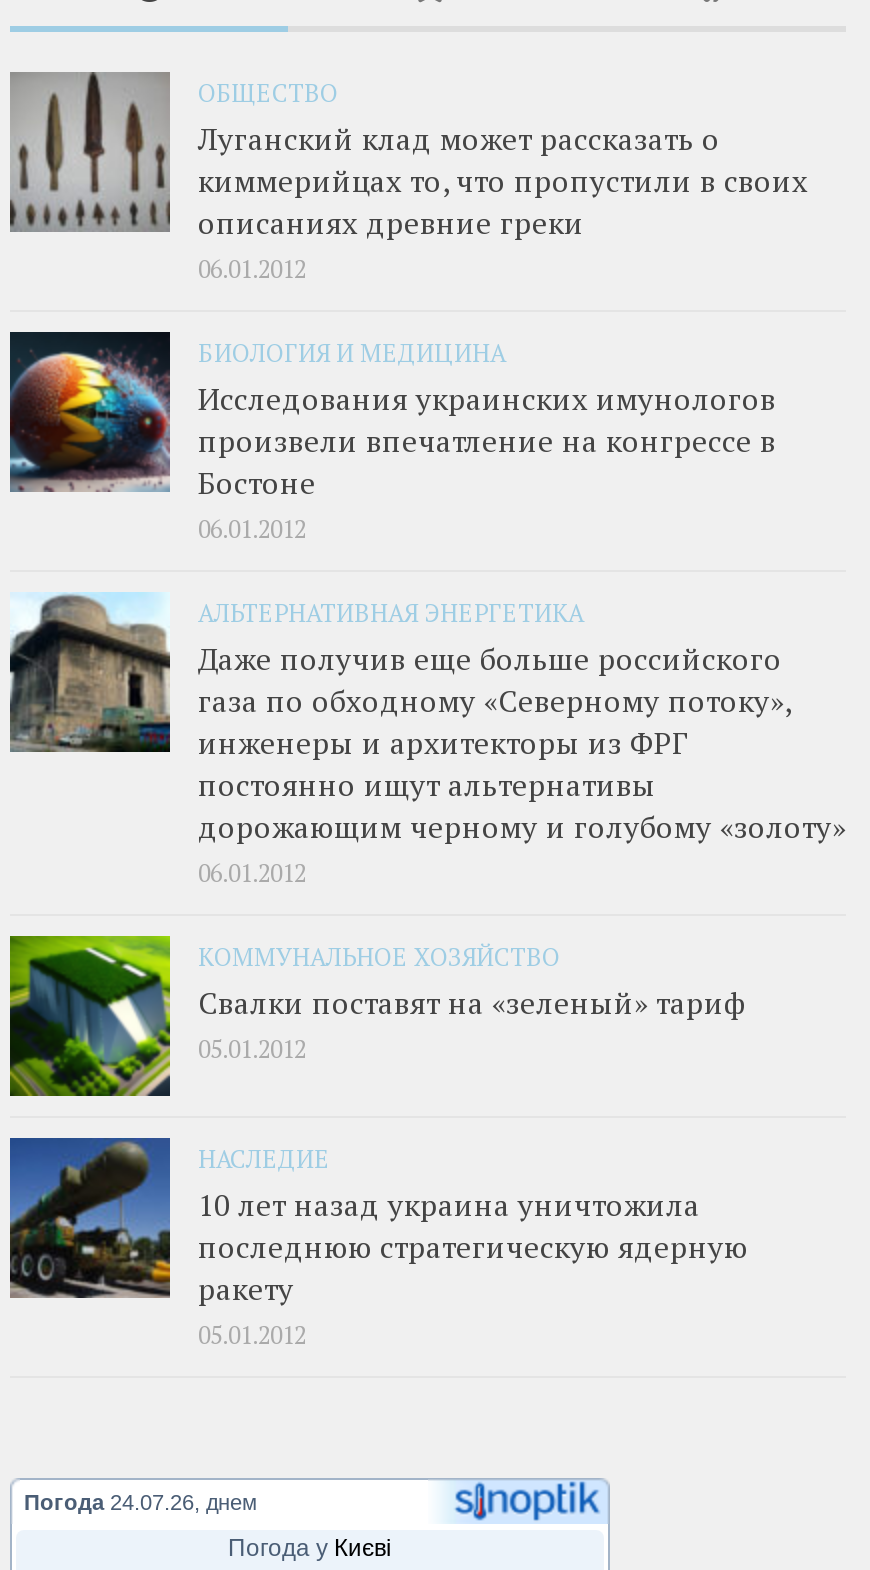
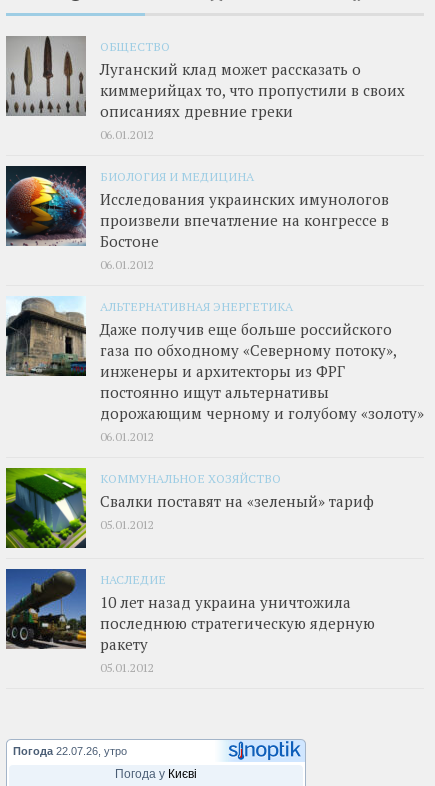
[24,1489,258,1513] Погода 24.07.26, днем -> [13,745,127,757] Погода 22.07.26, утро

